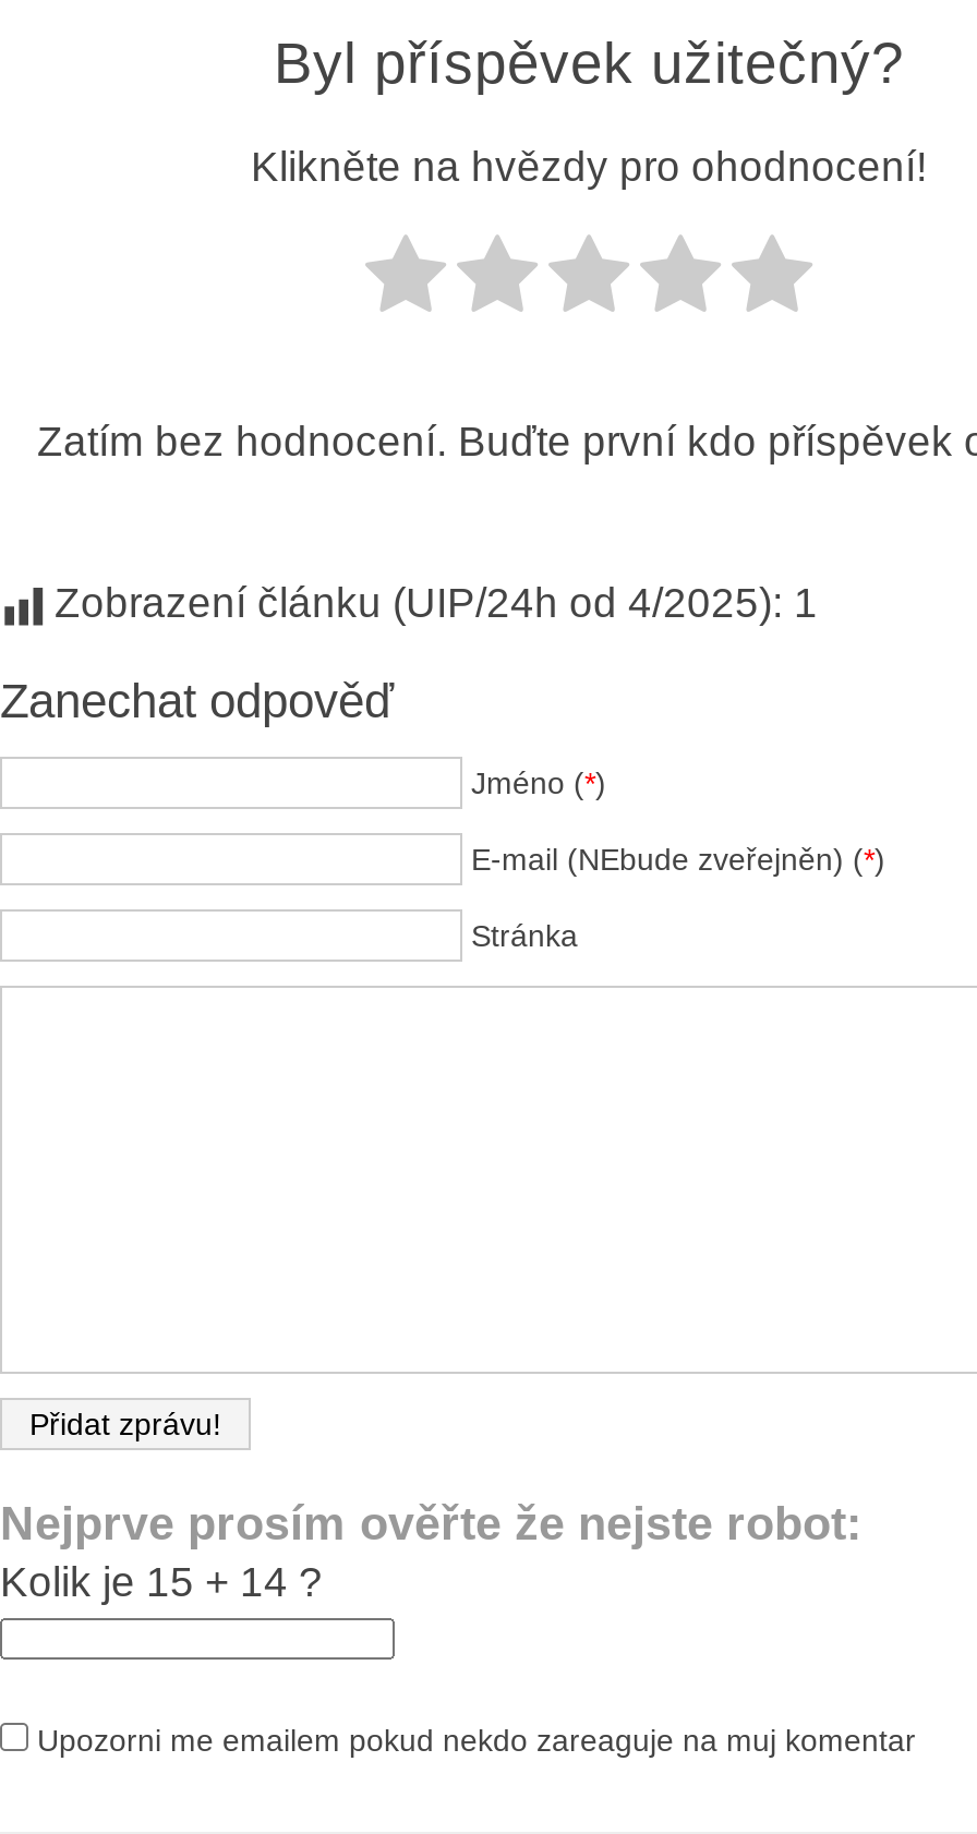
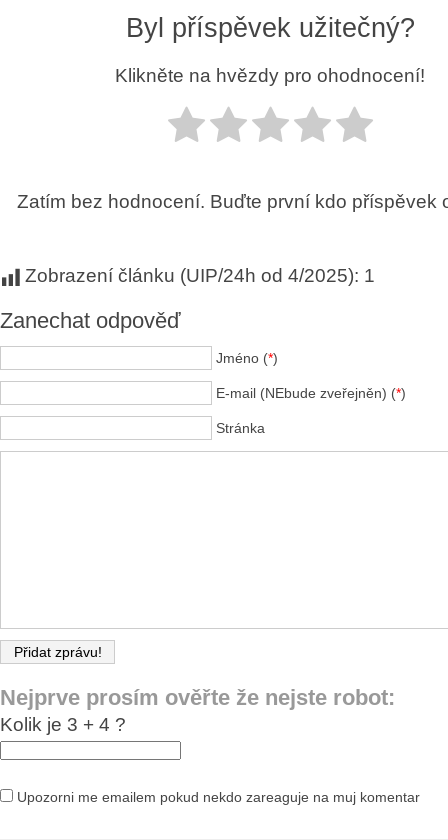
[0,1559,323,1605] Kolik je 15 + 14 ? -> [0,714,126,735] Kolik je 3 + 4 ?

